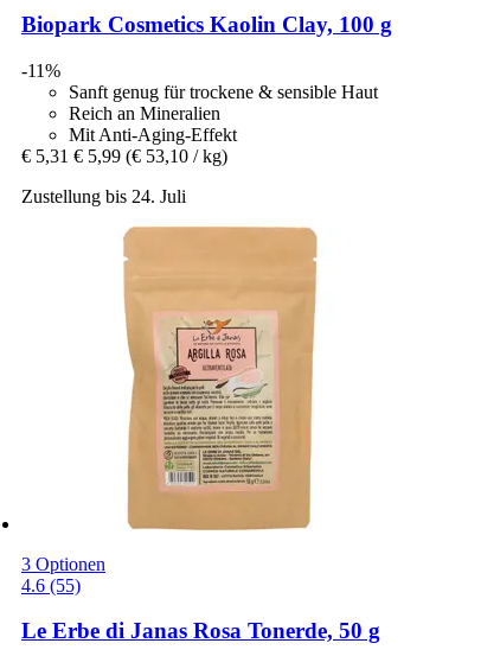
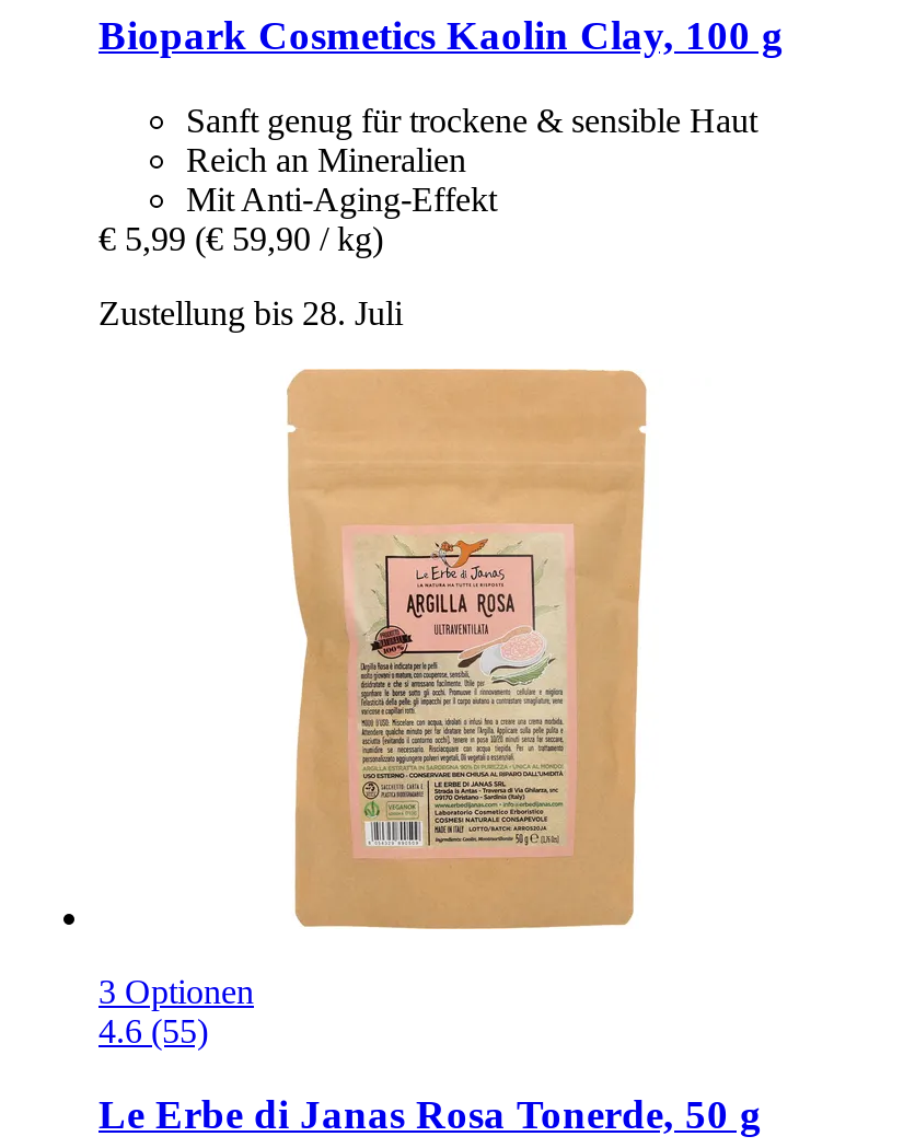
[21,60,60,80] -11% -> none
[21,146,227,166] € 5,31 € 5,99 (€ 53,10 / kg) -> [99,219,383,257] € 5,99 (€ 59,90 / kg)
[21,186,186,206] Zustellung bis 24. Juli -> [99,294,403,331] Zustellung bis 28. Juli

